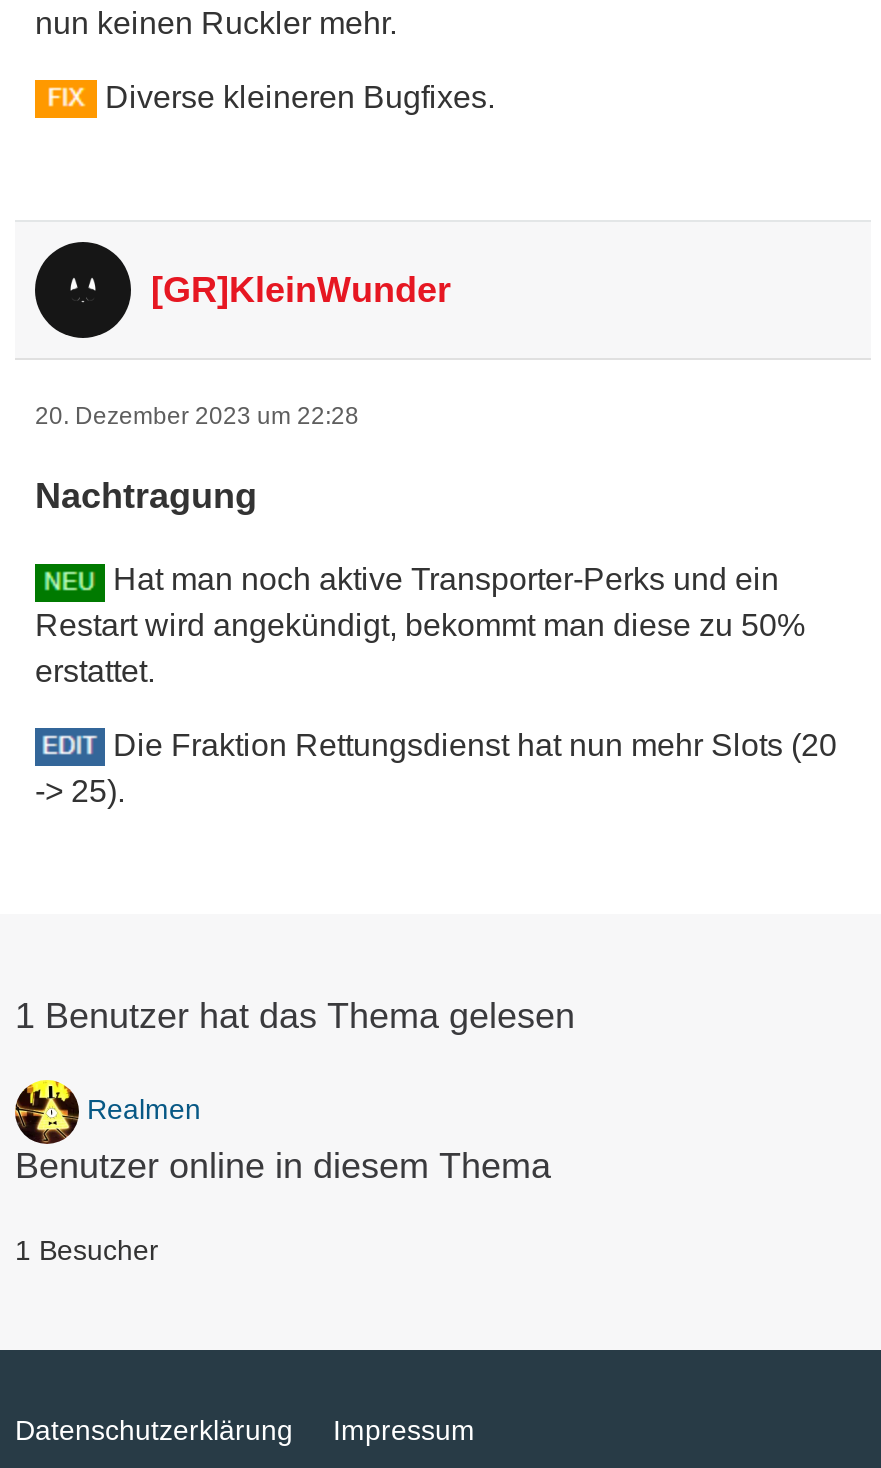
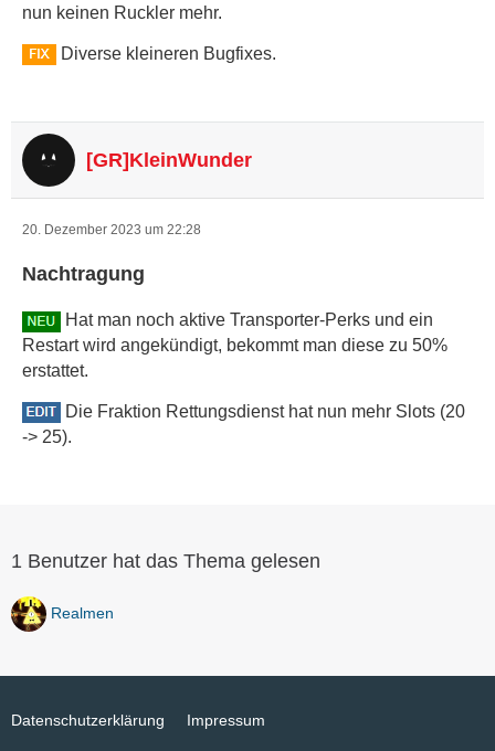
[15,1146,551,1266] Benutzer online in diesem Thema | 1 Besucher -> none

